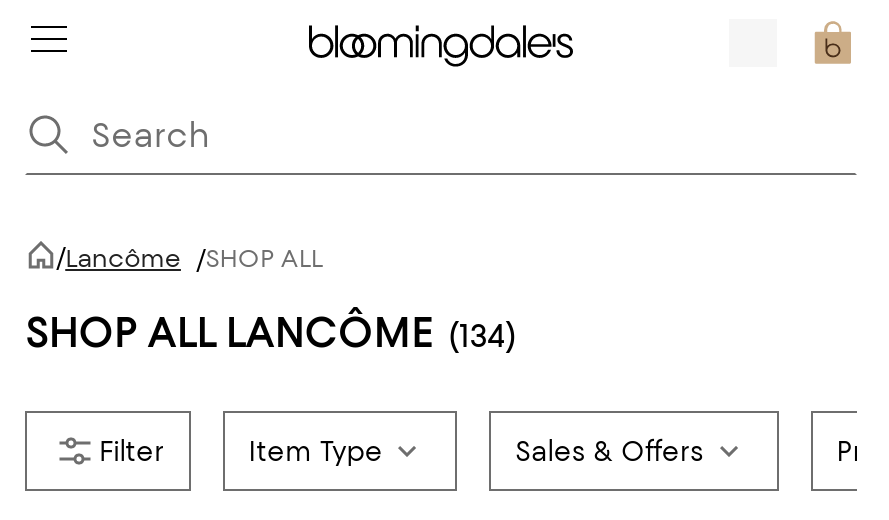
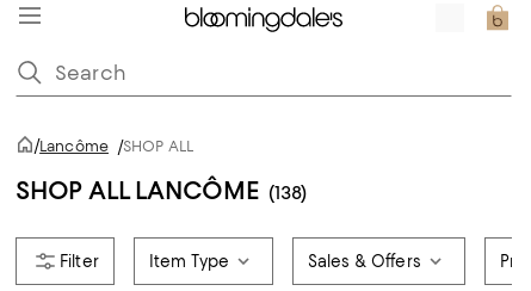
[25,307,516,357] SHOP ALL LANCÔME (134) -> [16,175,307,205] SHOP ALL LANCÔME (138)

